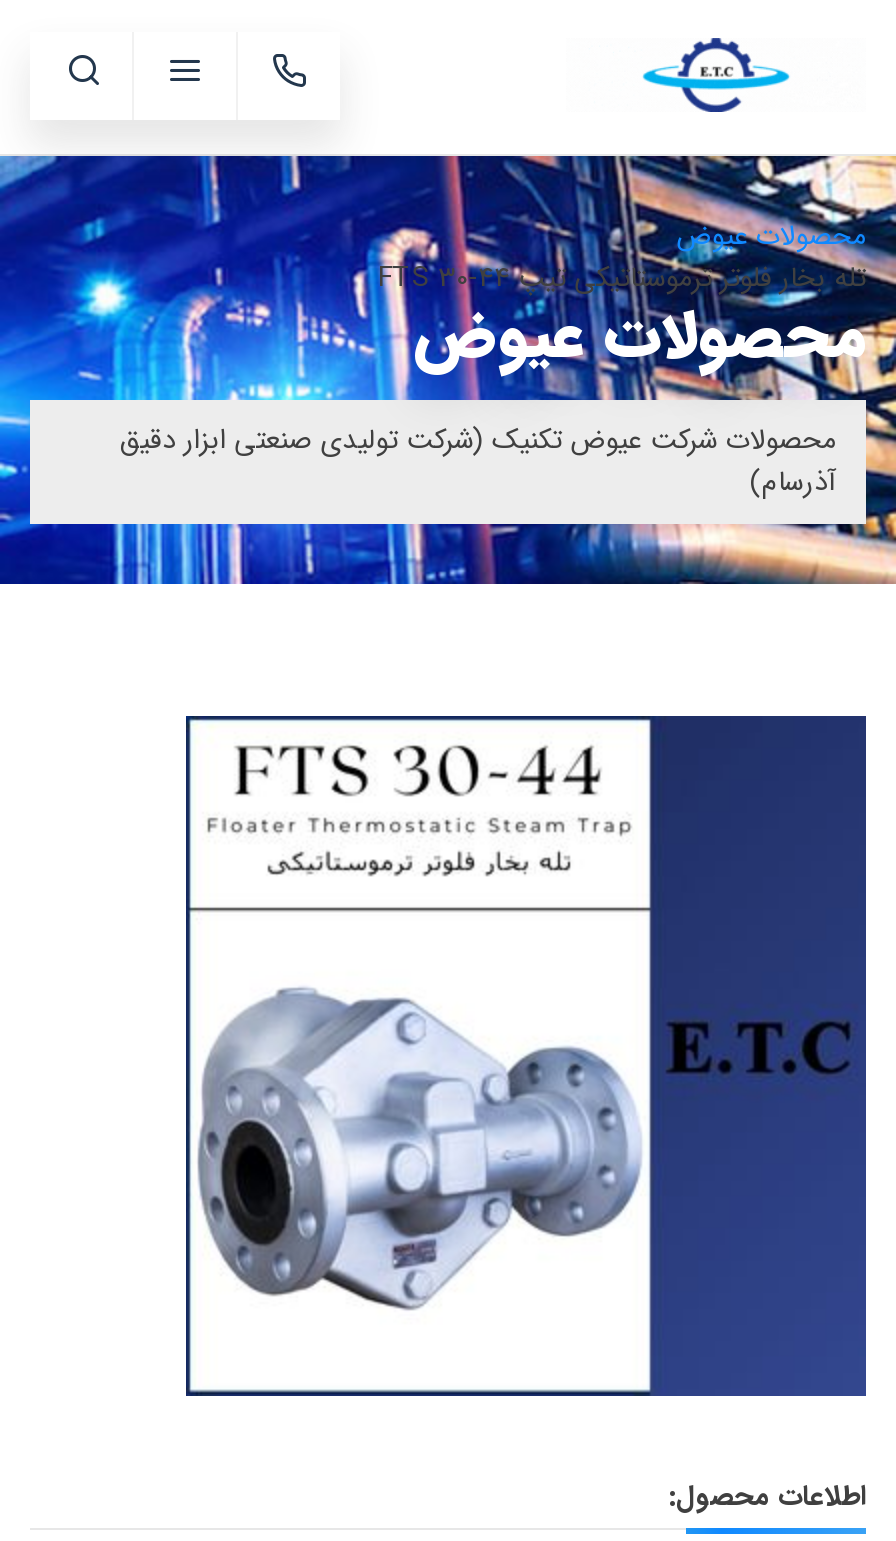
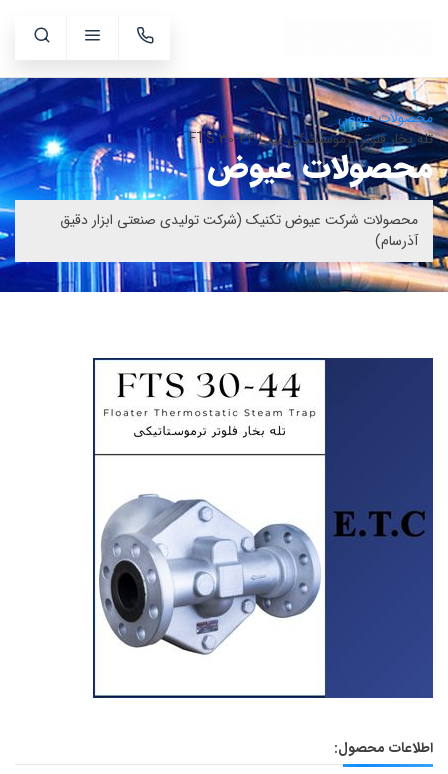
[642,36,790,114] [image] -> none

